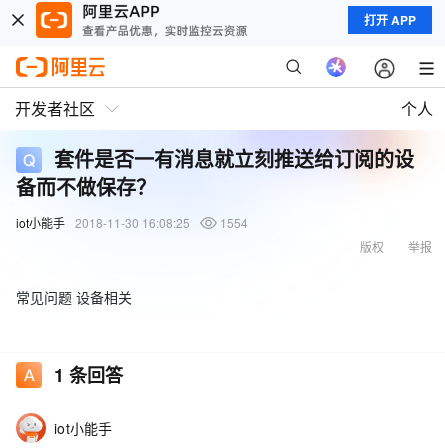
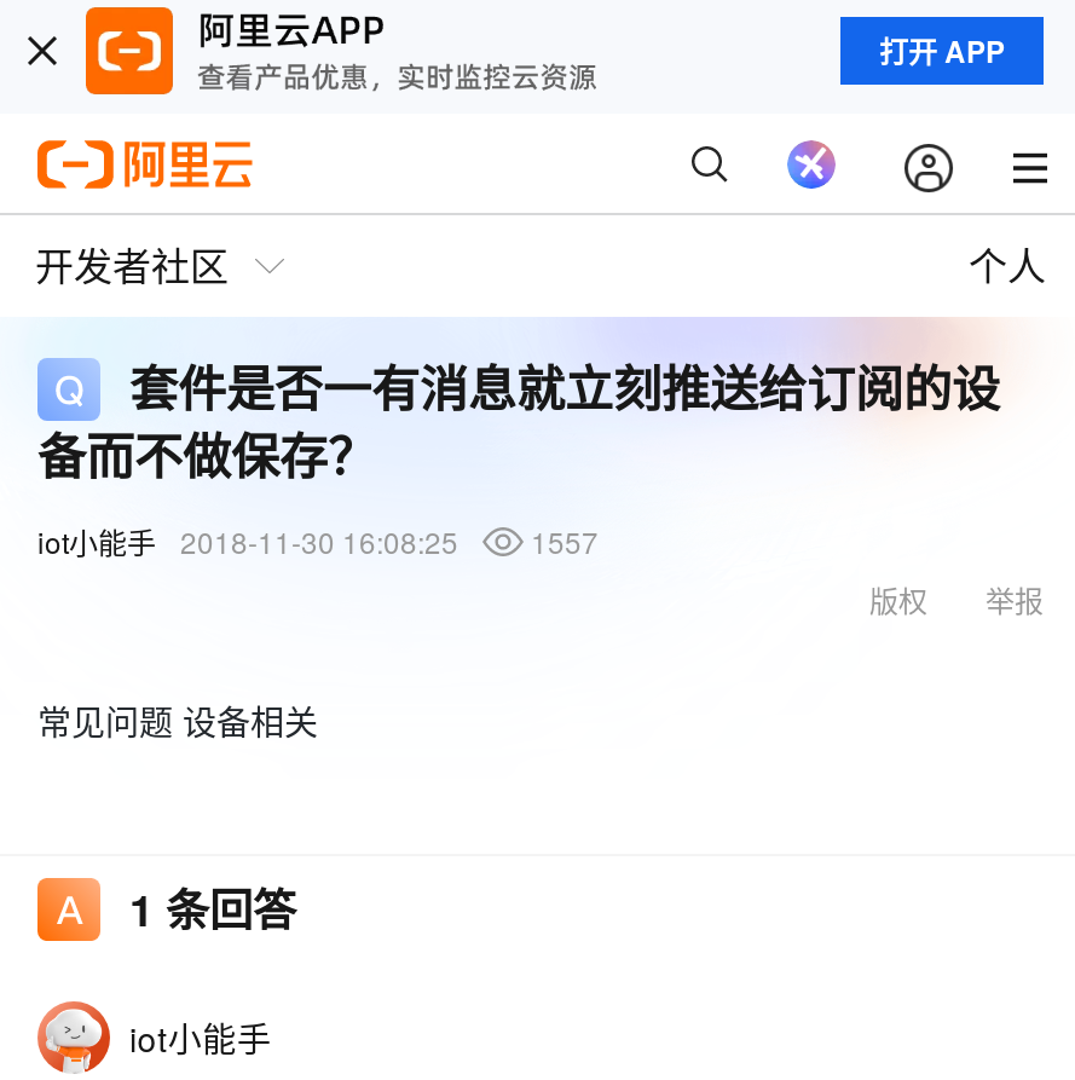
[16,214,248,231] iot小能手 2018-11-30 16:08:25 1554 -> [37,520,599,561] iot小能手 2018-11-30 16:08:25 1557

